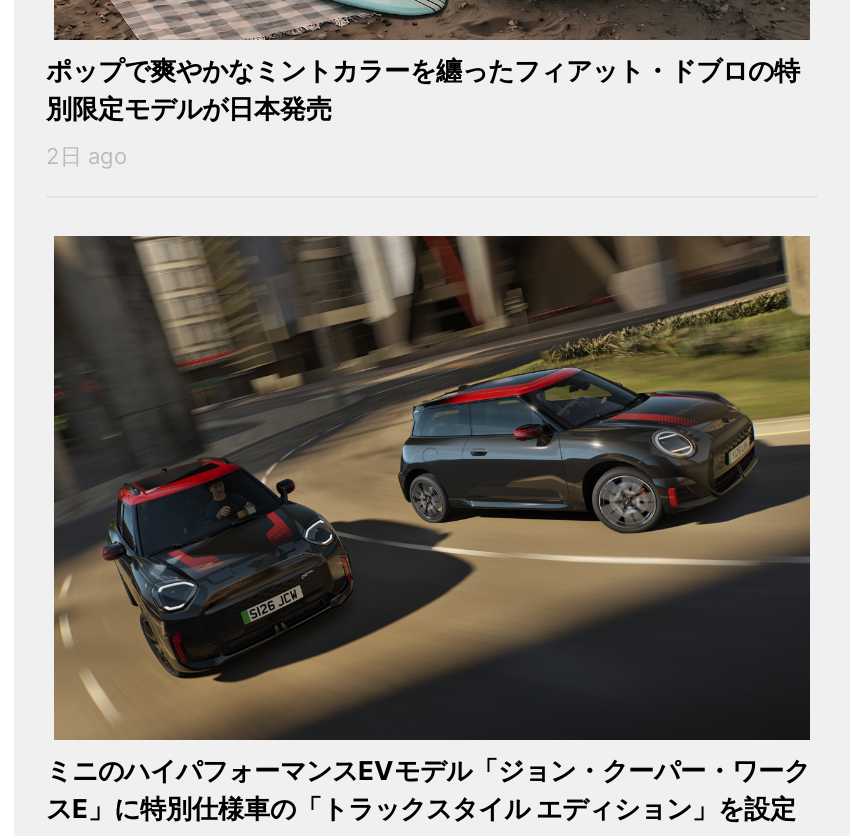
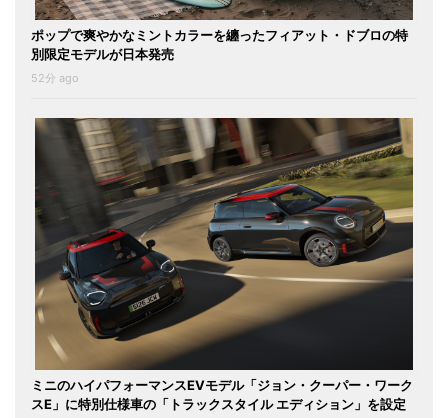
[46,142,128,170] 2日 ago -> [31,71,79,85] 52分 ago

